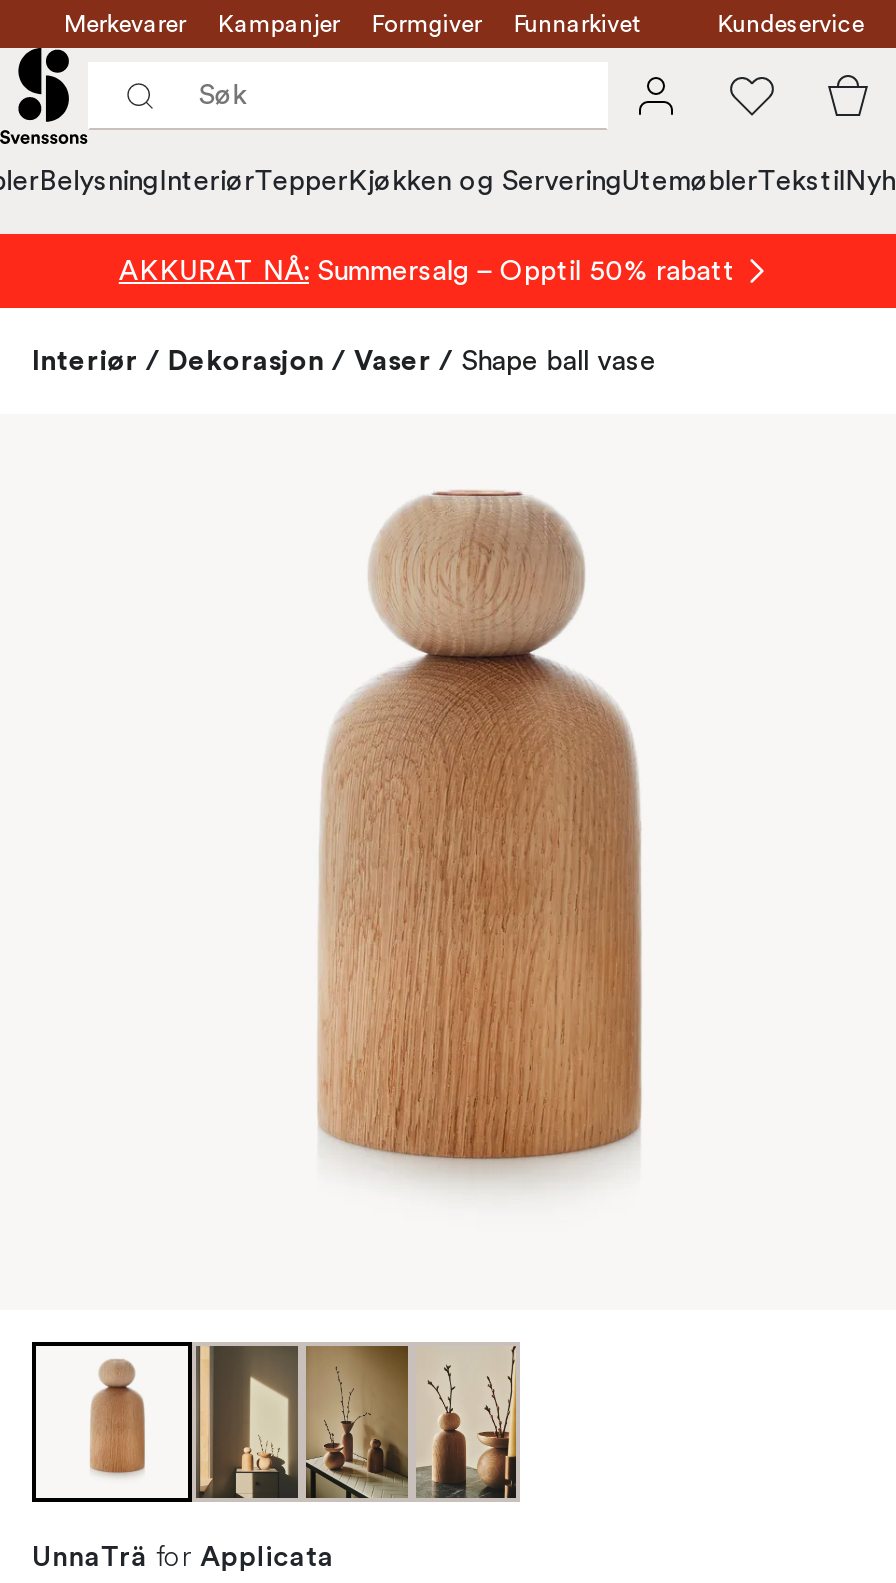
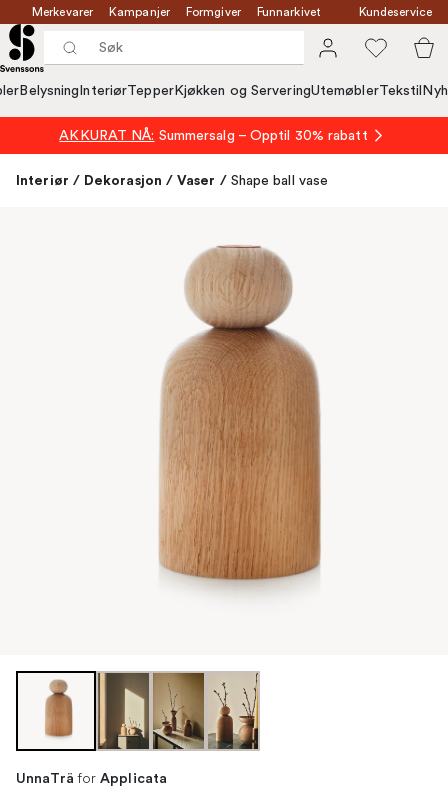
[119,256,735,286] AKKURAT NÅ: Summersalg – Opptil 50% rabatt -> [59,128,368,143] AKKURAT NÅ: Summersalg – Opptil 30% rabatt

